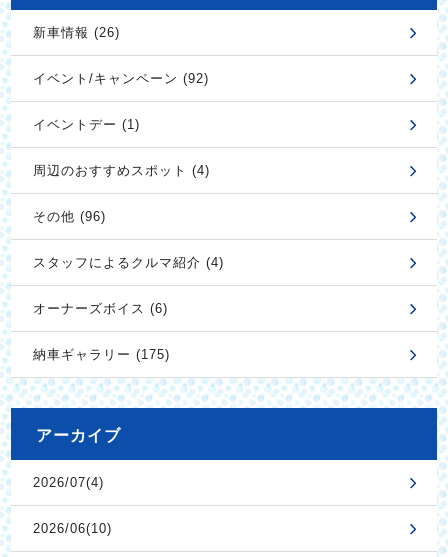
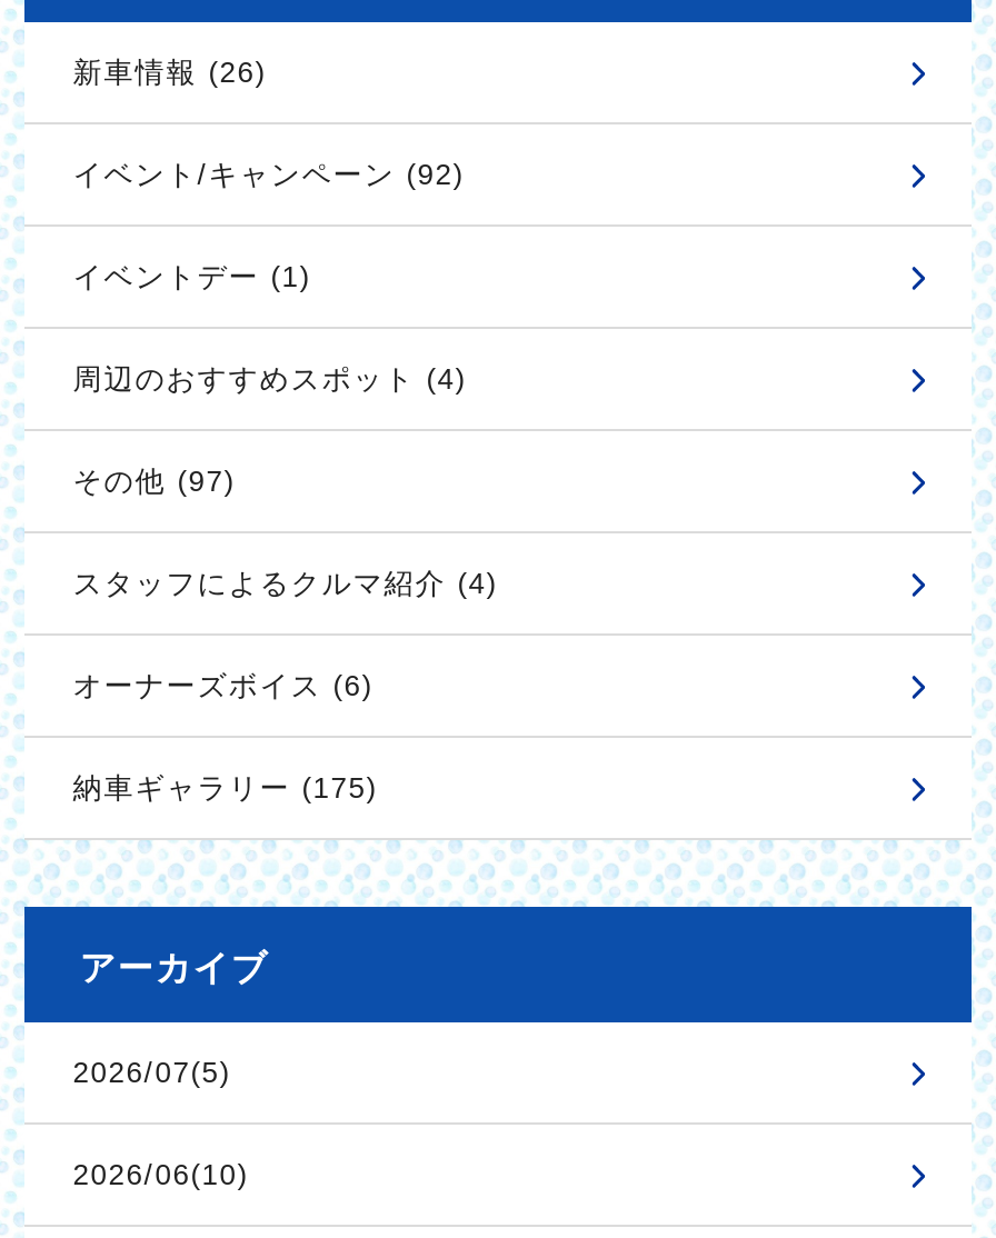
[33,209,106,224] その他 (96) -> [73,465,235,498] その他 (97)
[33,475,104,490] 2026/07(4) -> [73,1056,231,1090] 2026/07(5)

